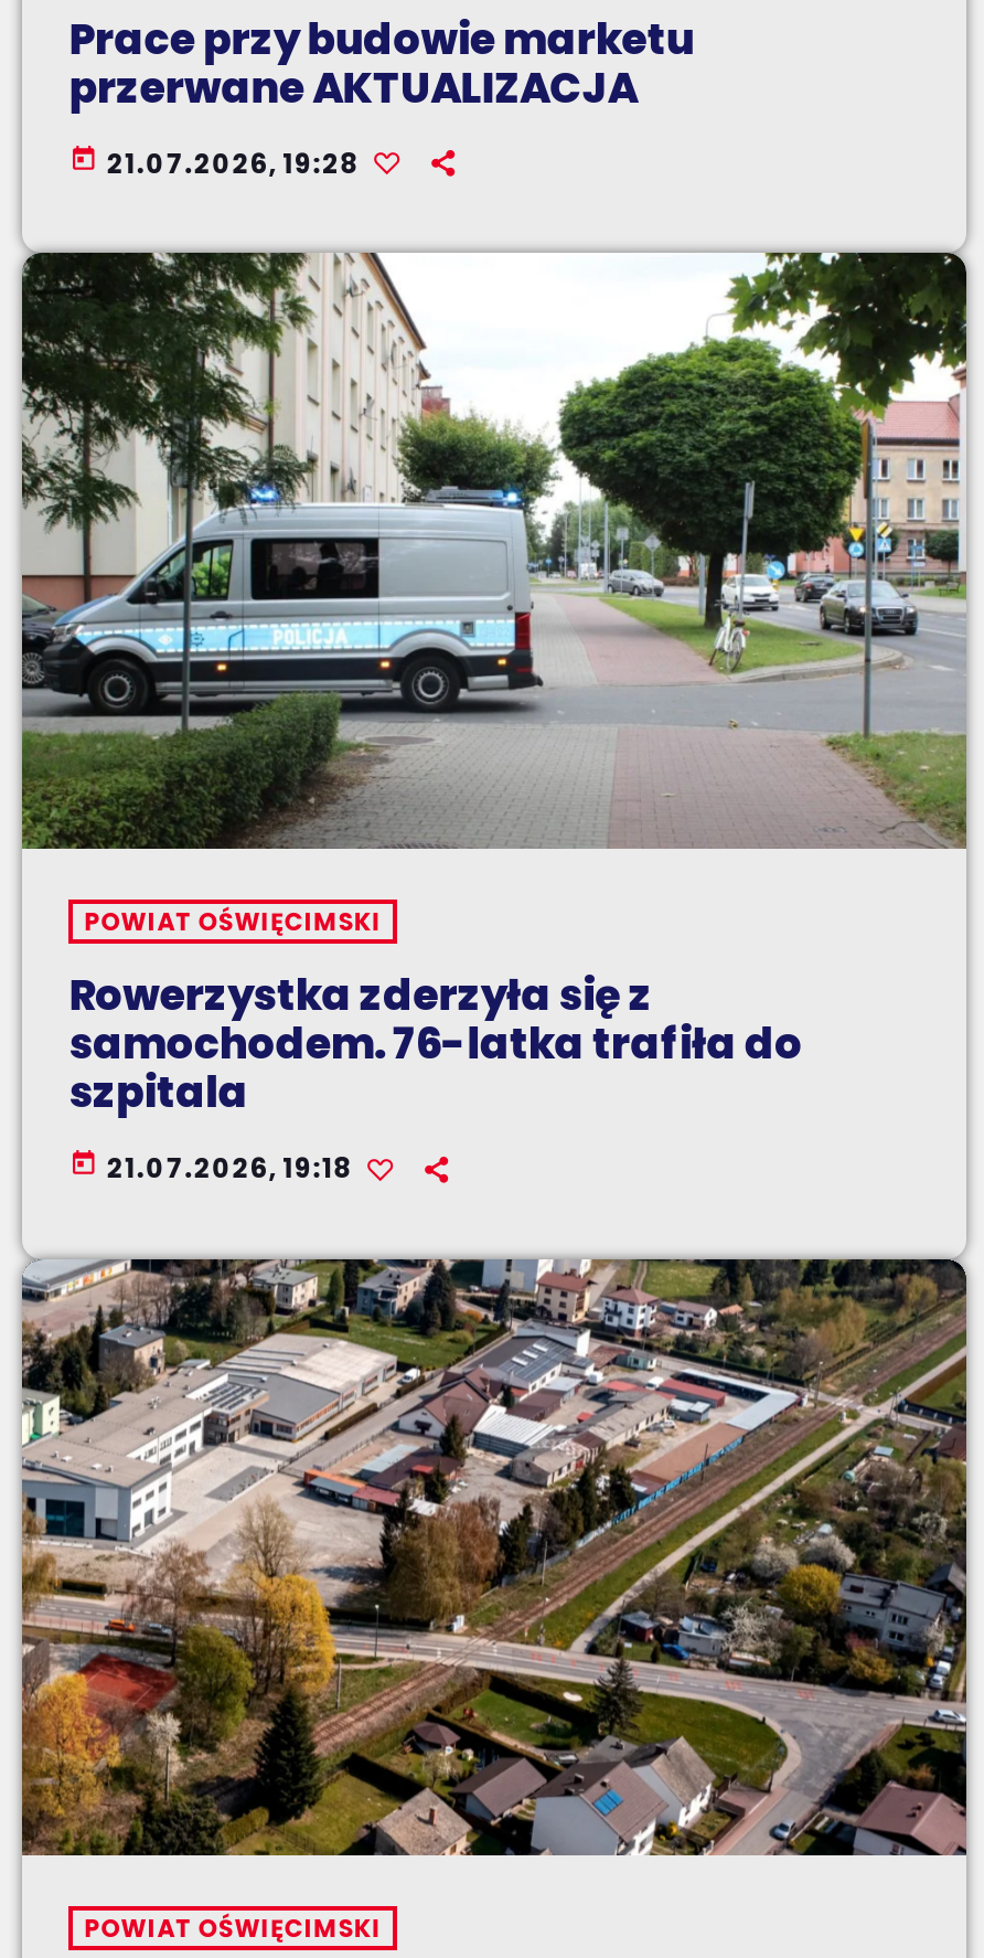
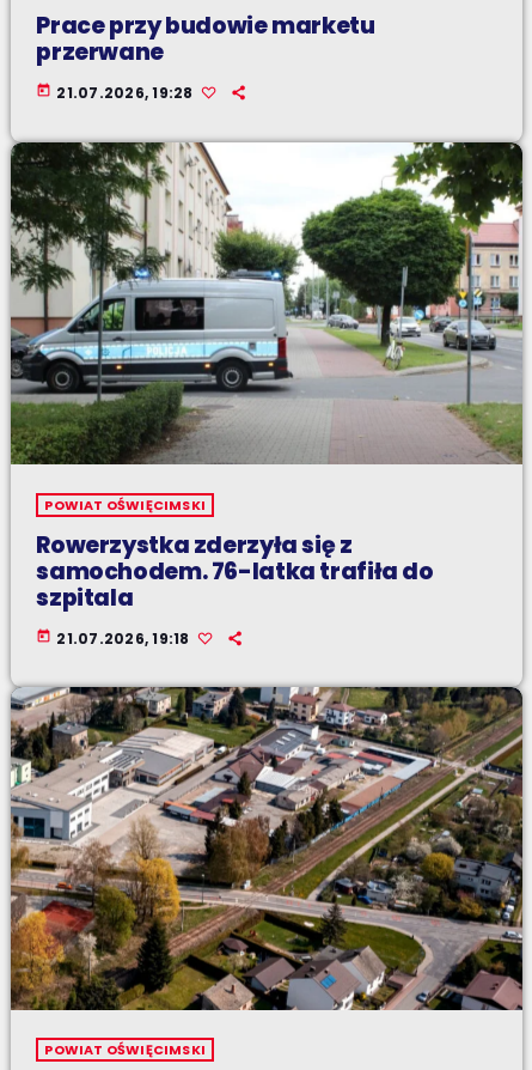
[69,58,638,117] przerwane AKTUALIZACJA -> [36,36,164,68] przerwane

